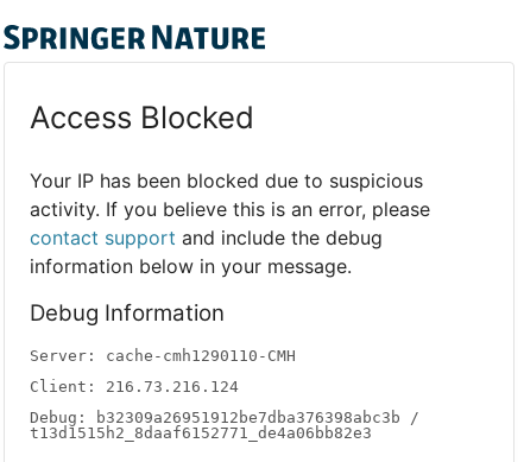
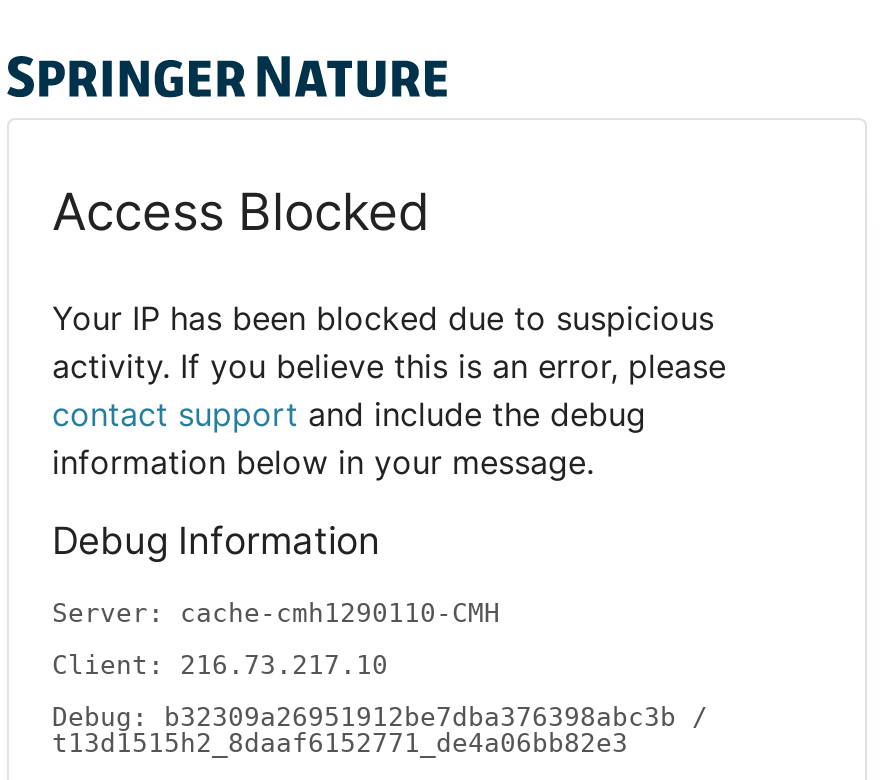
[30,378,239,396] Client: 216.73.216.124 -> [52,651,388,681] Client: 216.73.217.10

